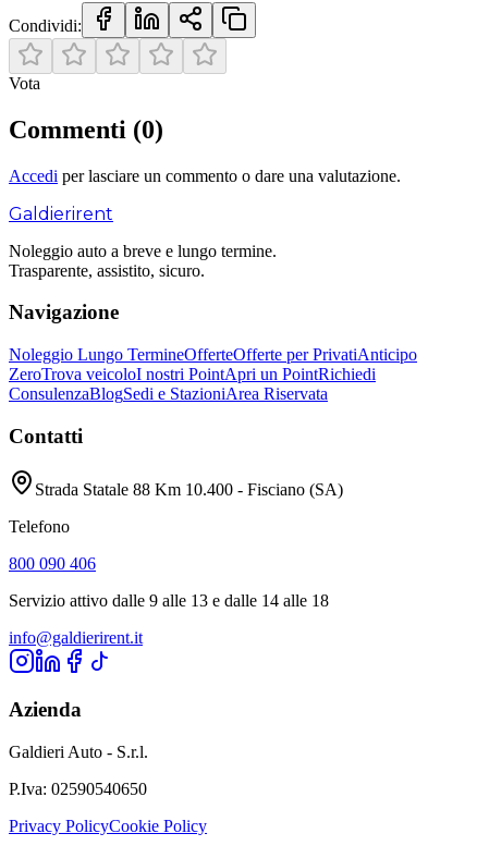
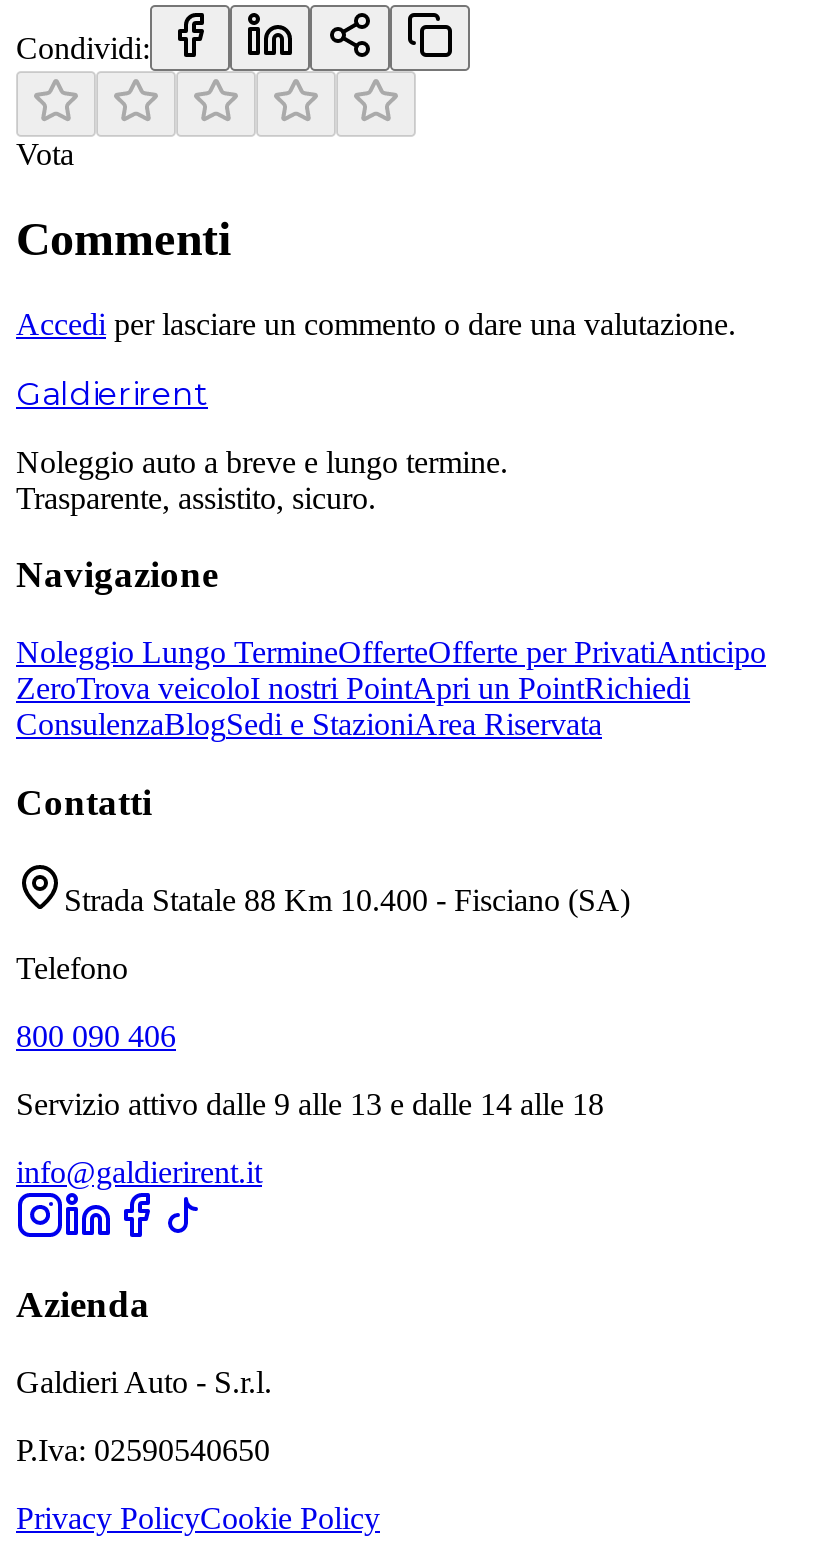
[9,115,163,143] Commenti (0) -> [16,212,232,264] Commenti

